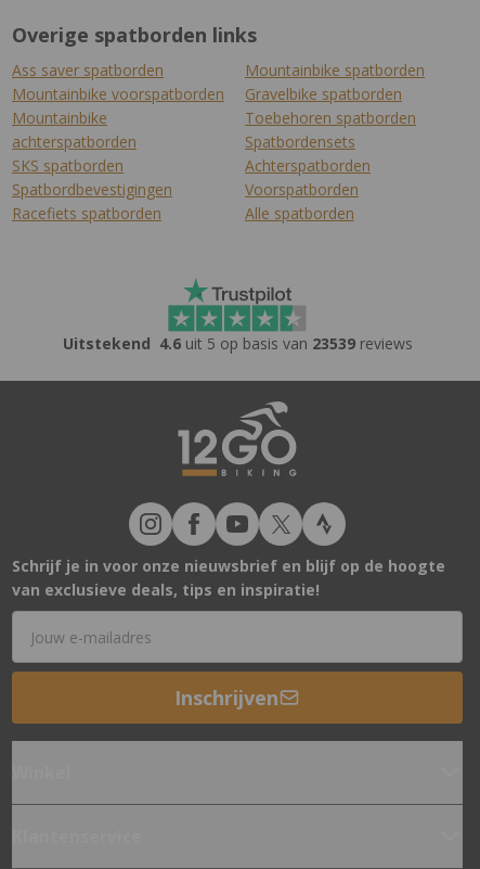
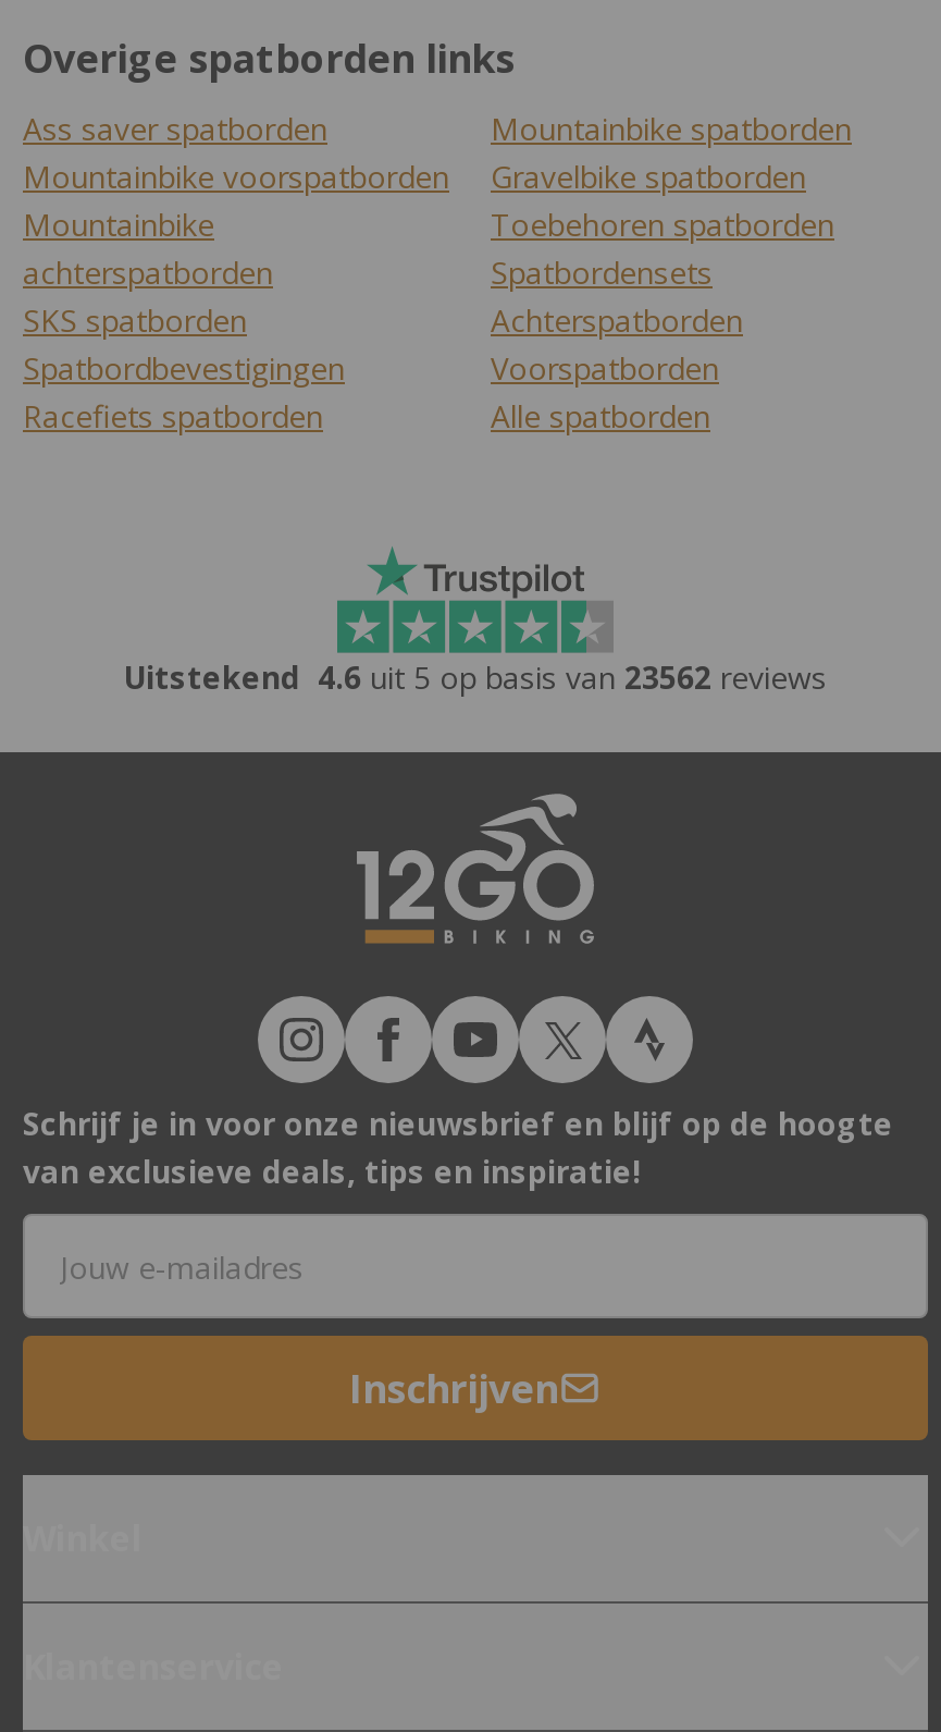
[62,333,412,354] Uitstekend 4.6 uit 5 op basis van 23539 reviews -> [124,657,827,698] Uitstekend 4.6 uit 5 op basis van 23562 reviews

